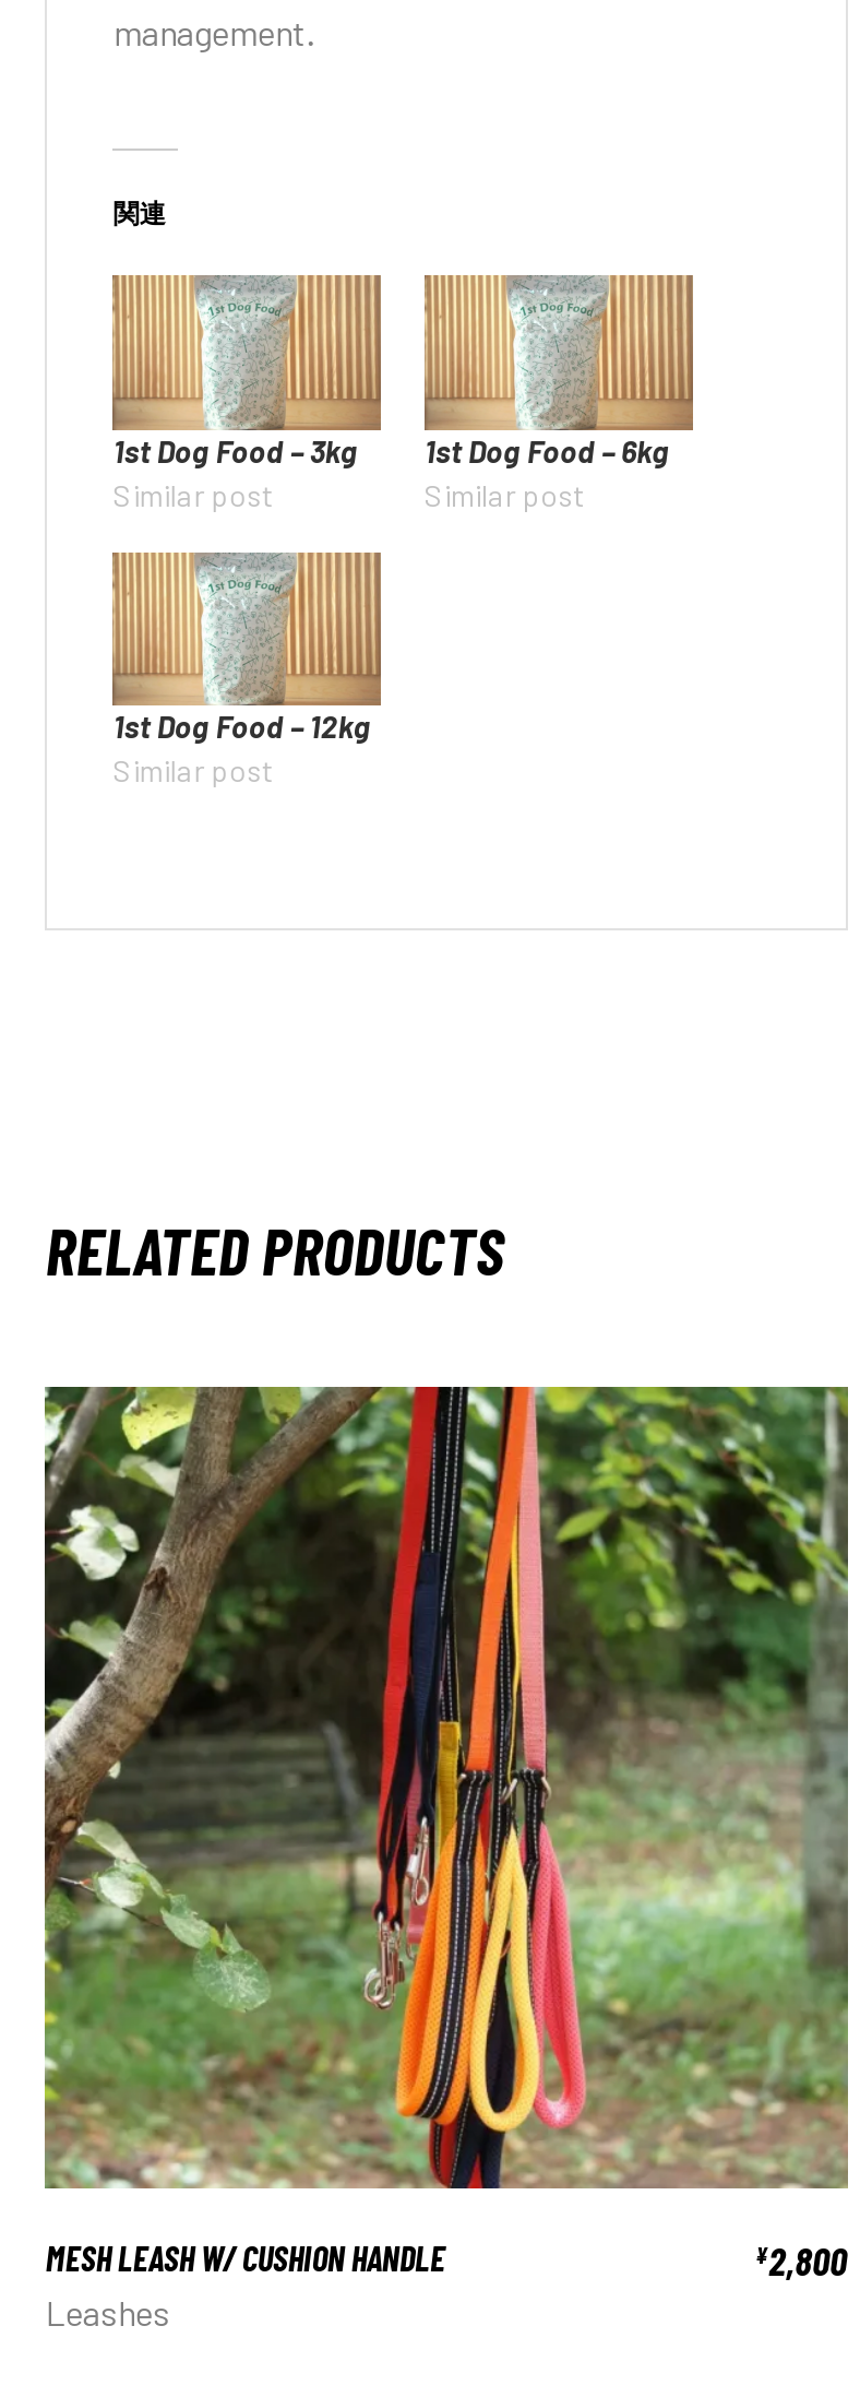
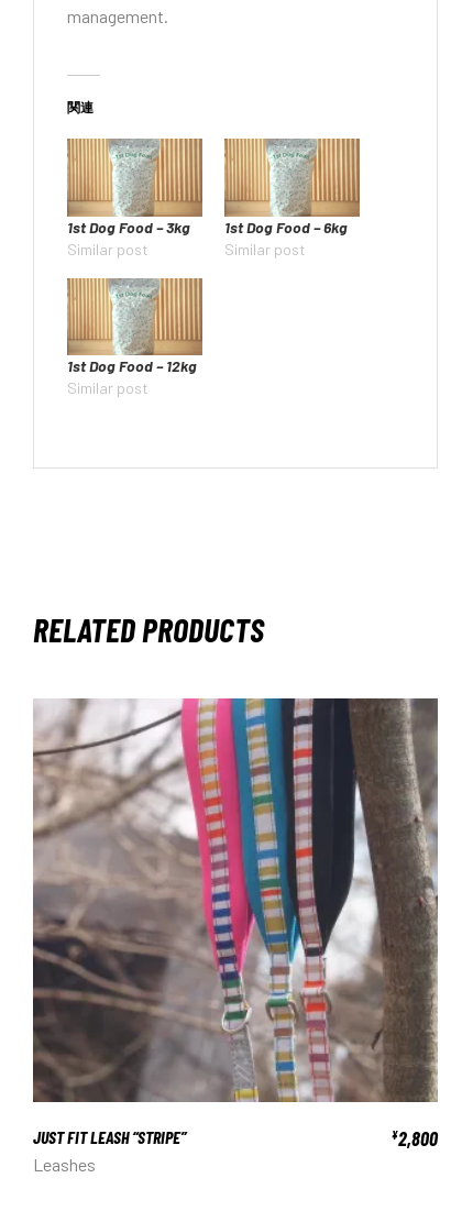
[43,1385,848,2278] [image] | MESH LEASH W/ CUSHION HANDLE -> [32,697,438,1147] [image] | JUST FIT LEASH “STRIPE”

